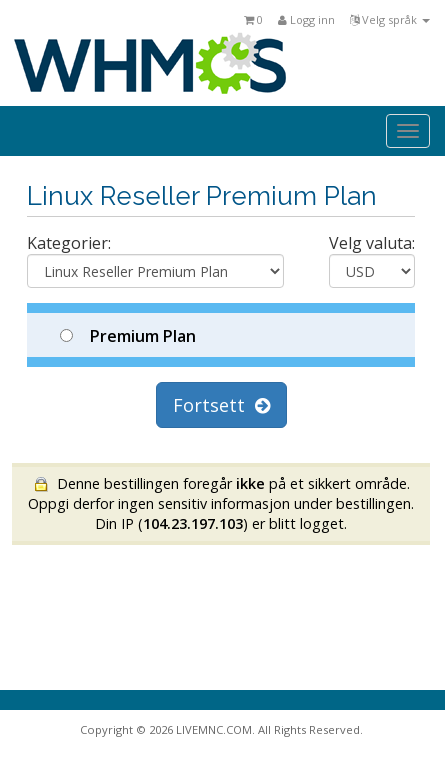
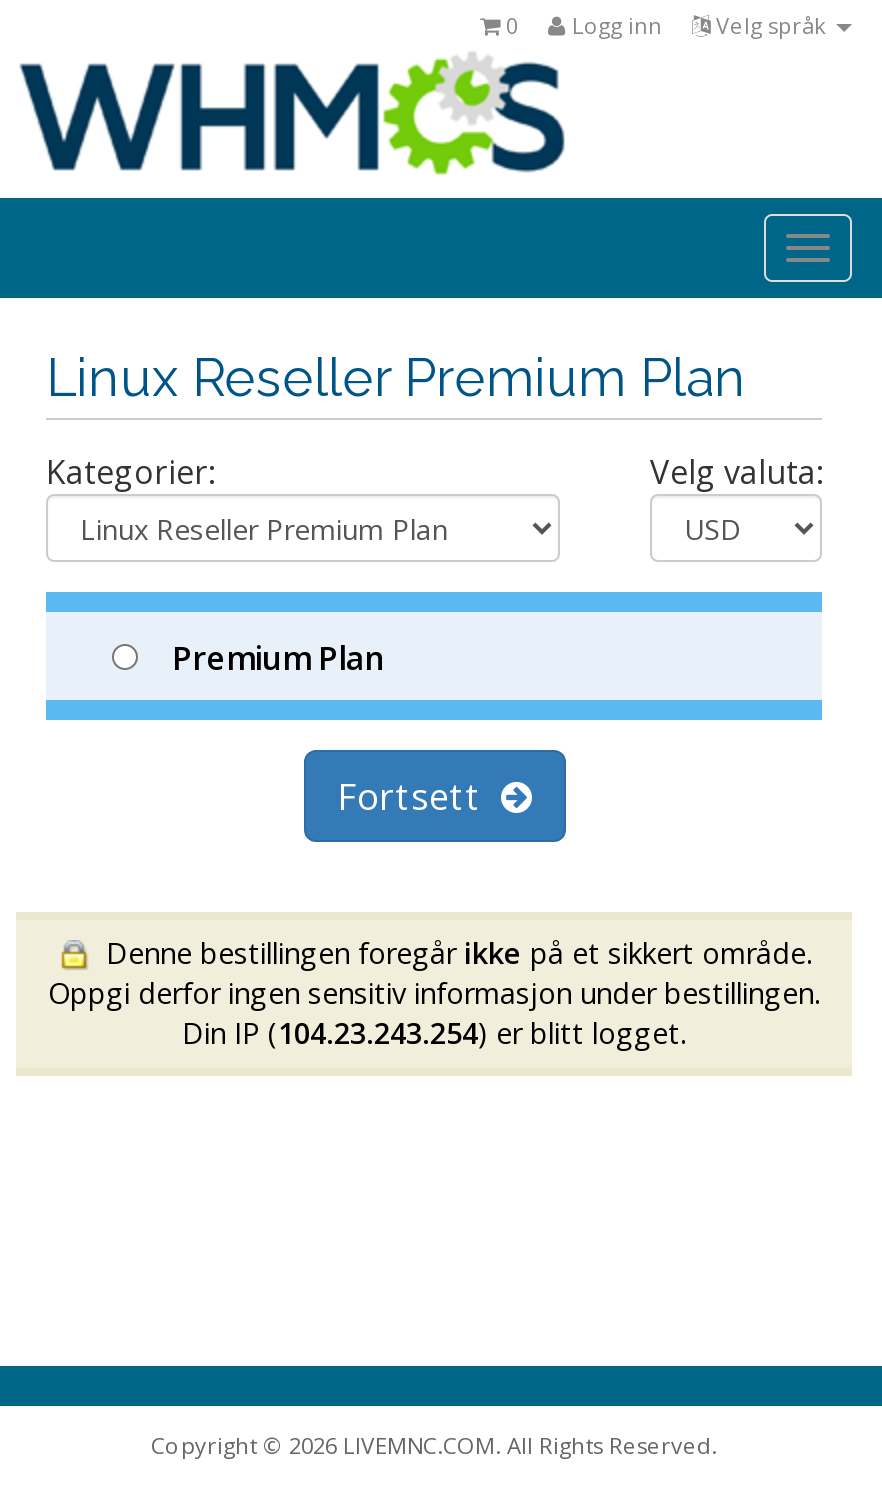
[95,514,347,533] Din IP (104.23.197.103) er blitt logget. -> [182,1013,686,1051] Din IP (104.23.243.254) er blitt logget.

